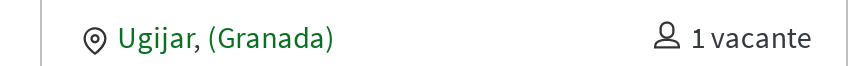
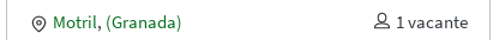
[117,18,335,56] Ugijar, (Granada) -> [52,11,182,33] Motril, (Granada)

